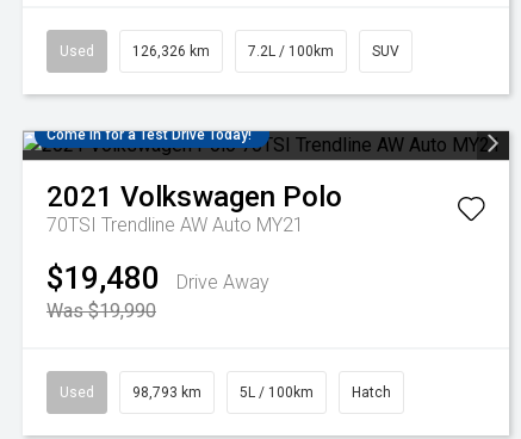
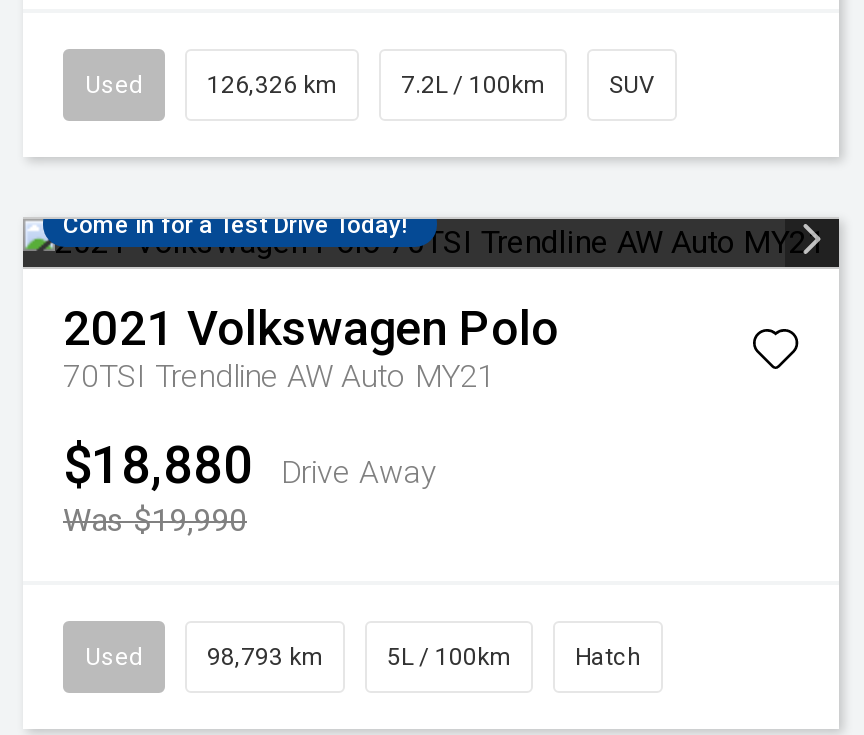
[46,261,269,296] $19,480 Drive Away -> [63,436,437,496] $18,880 Drive Away

